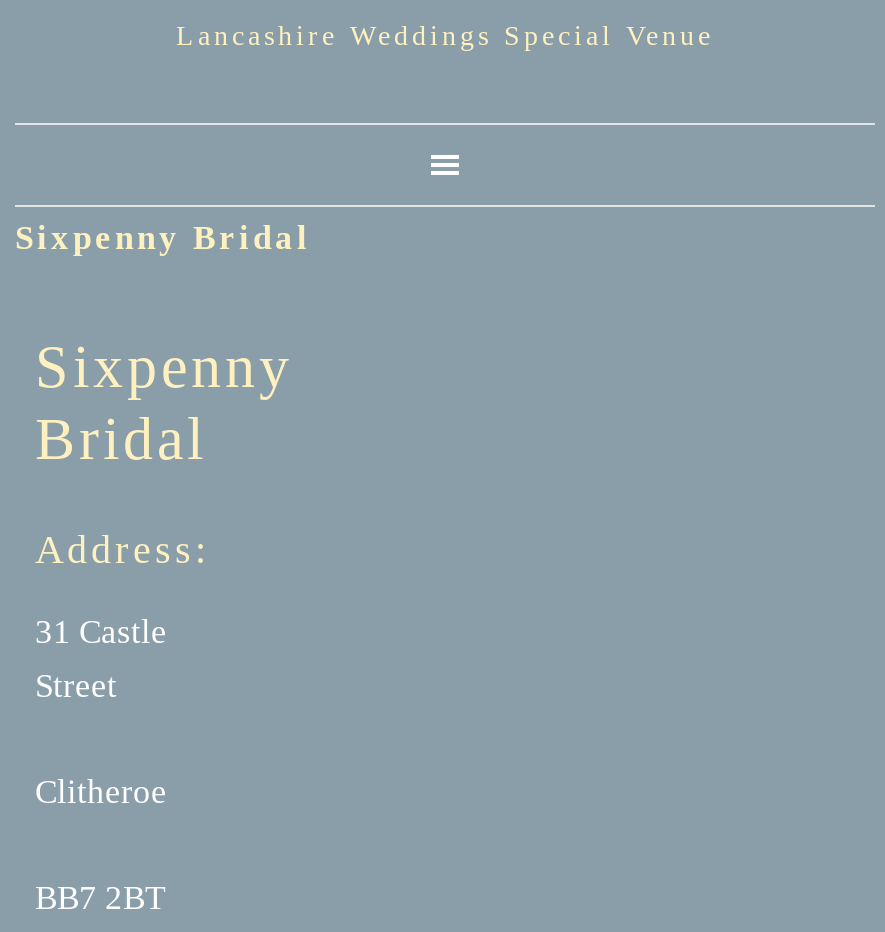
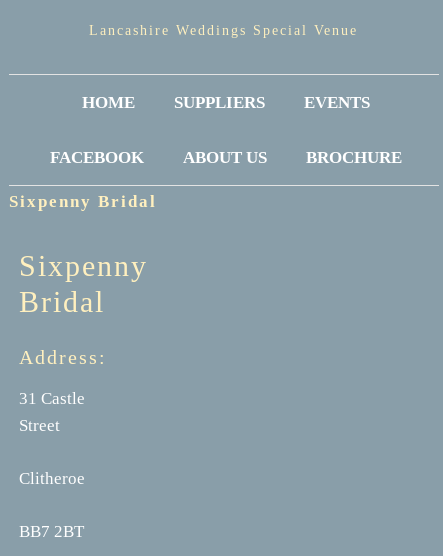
none -> [50,93,402,167] HOME | SUPPLIERS | EVENTS | FACEBOOK | ABOUT US | BROCHURE

